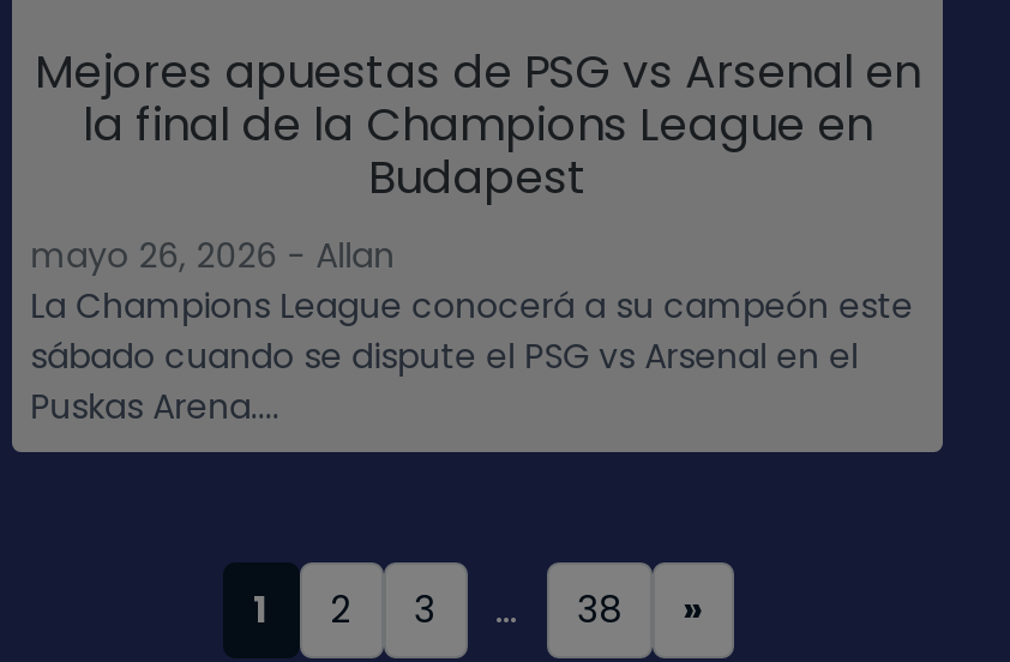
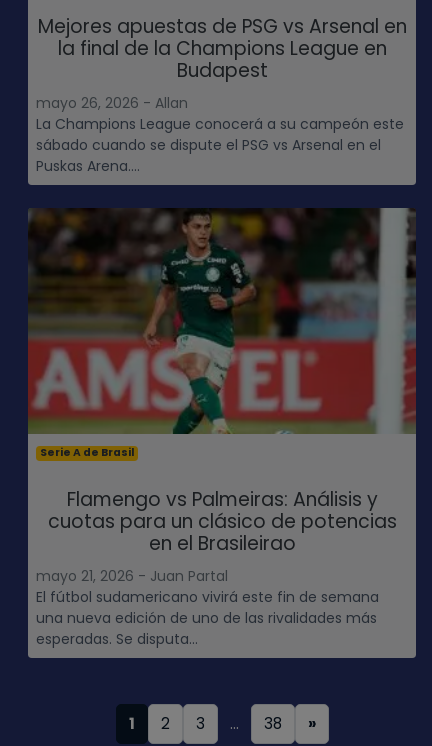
none -> [27,207,417,649] [image] | Serie A de Brasil | Flamengo vs Palmeiras: Análisis y | cuotas para un clásico de potencias | en el Brasileirao | mayo 21, 2026 - Juan Partal | El fútbol sudamericano vivirá este fin de semana | una nueva edición de uno de las rivalidades más | esperadas. Se disputa...

